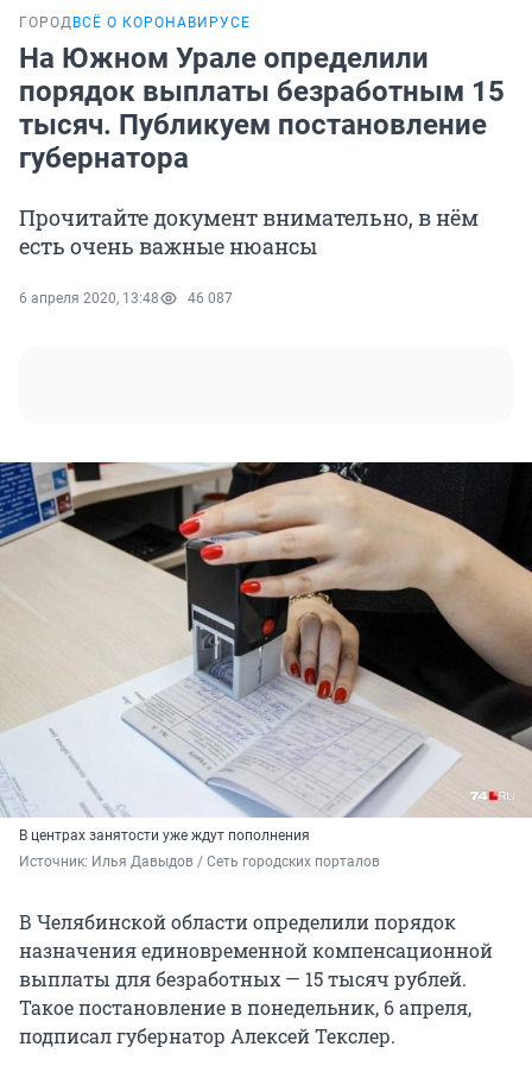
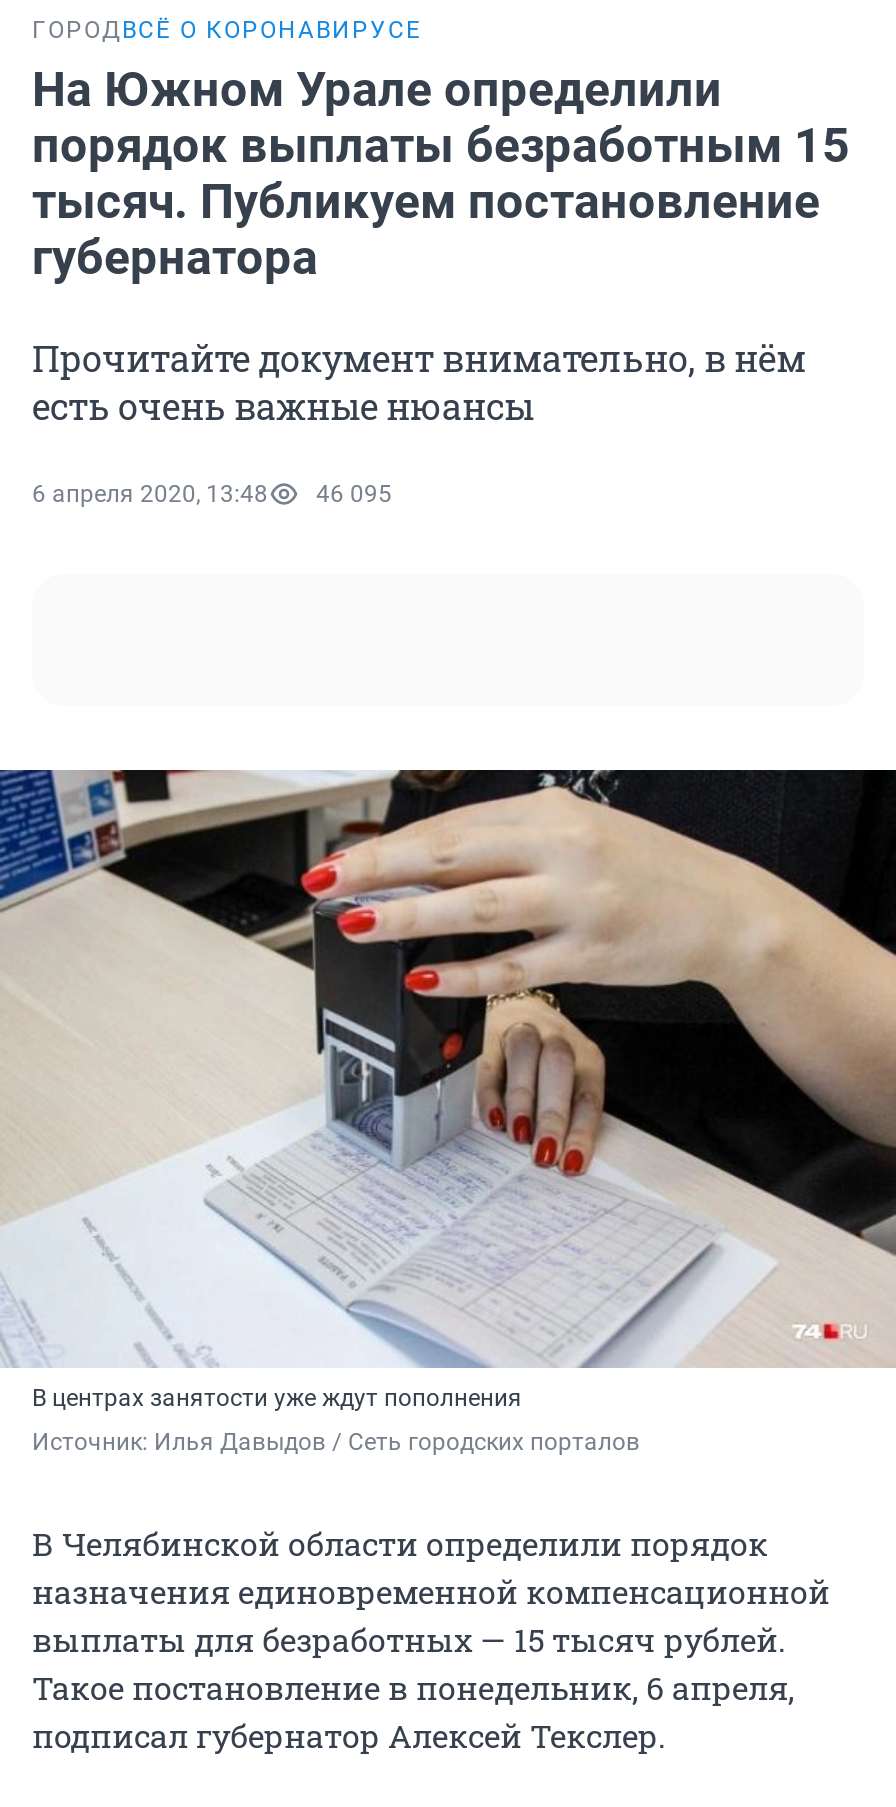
[19,290,233,307] 6 апреля 2020, 13:48 46 087 -> [32,480,392,508] 6 апреля 2020, 13:48 46 095

